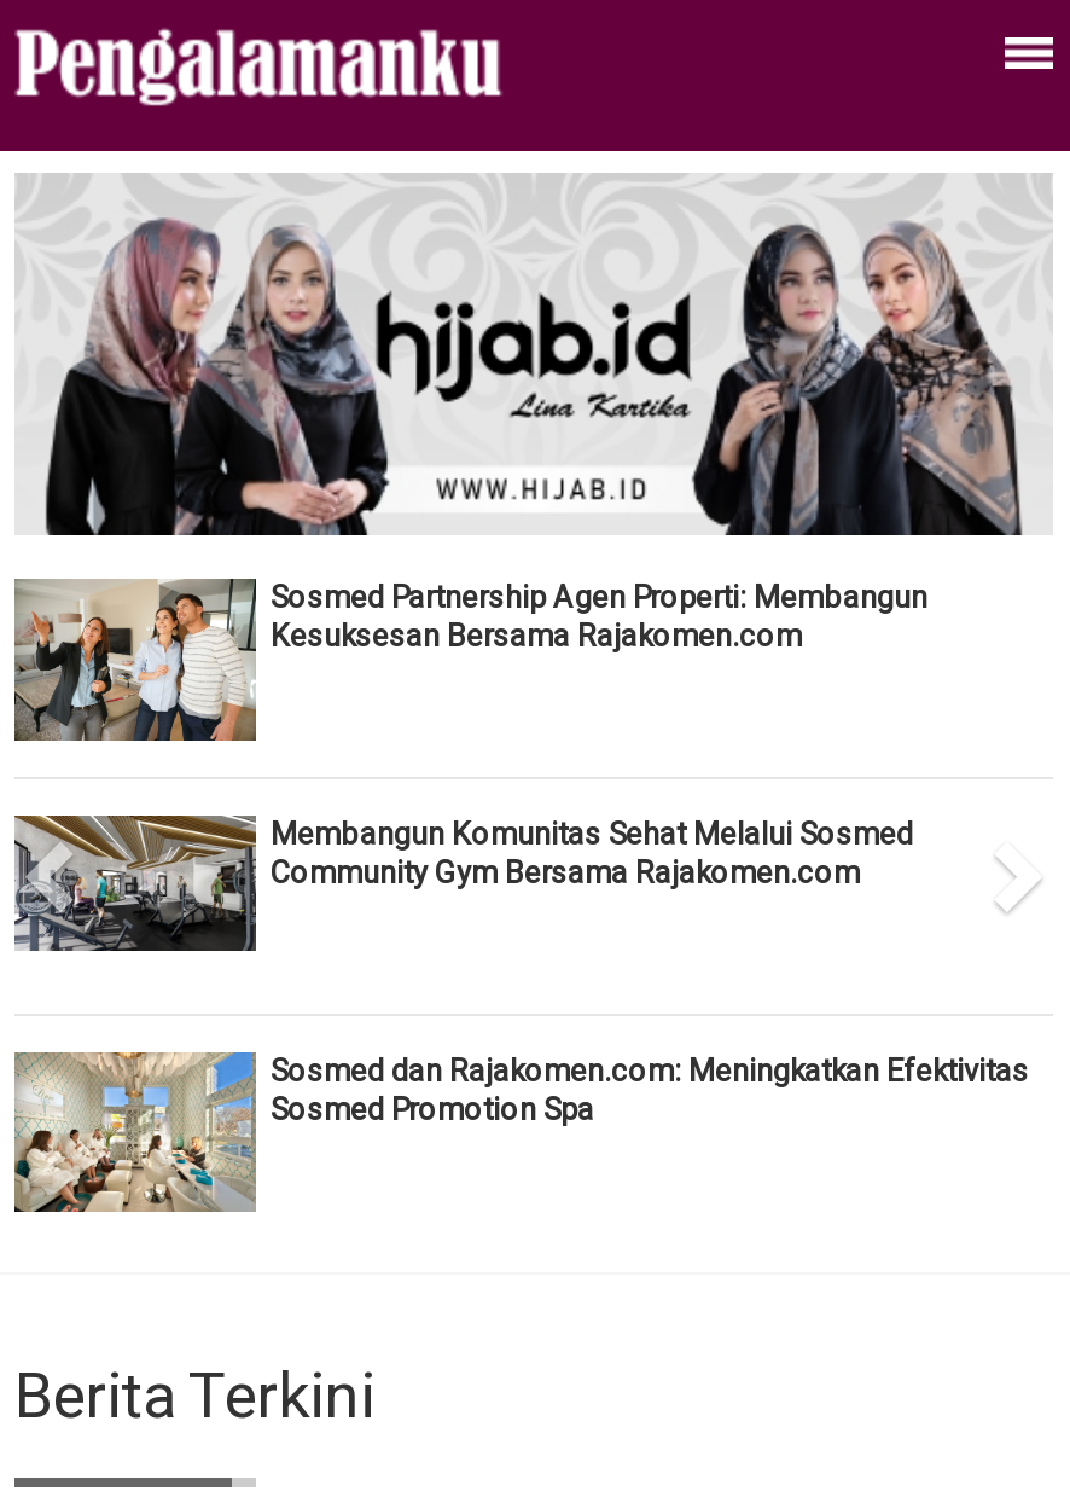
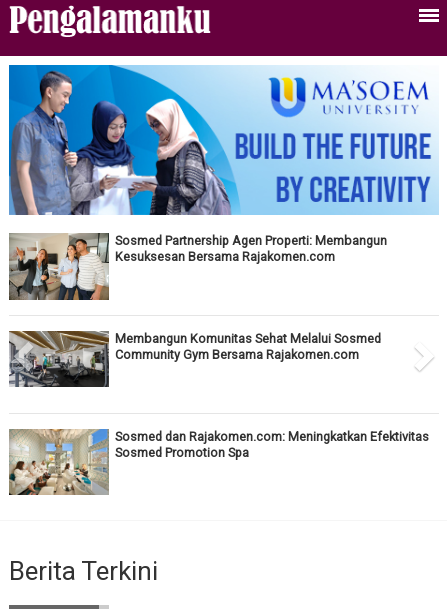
[14,173,1053,538] [image] -> [8,64,438,216] [image]

